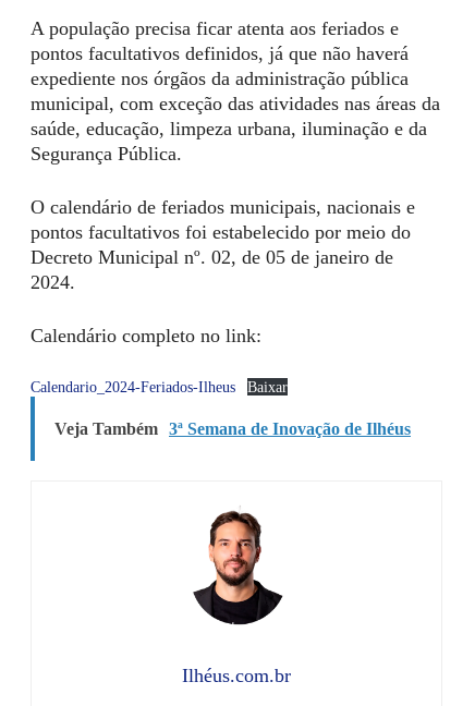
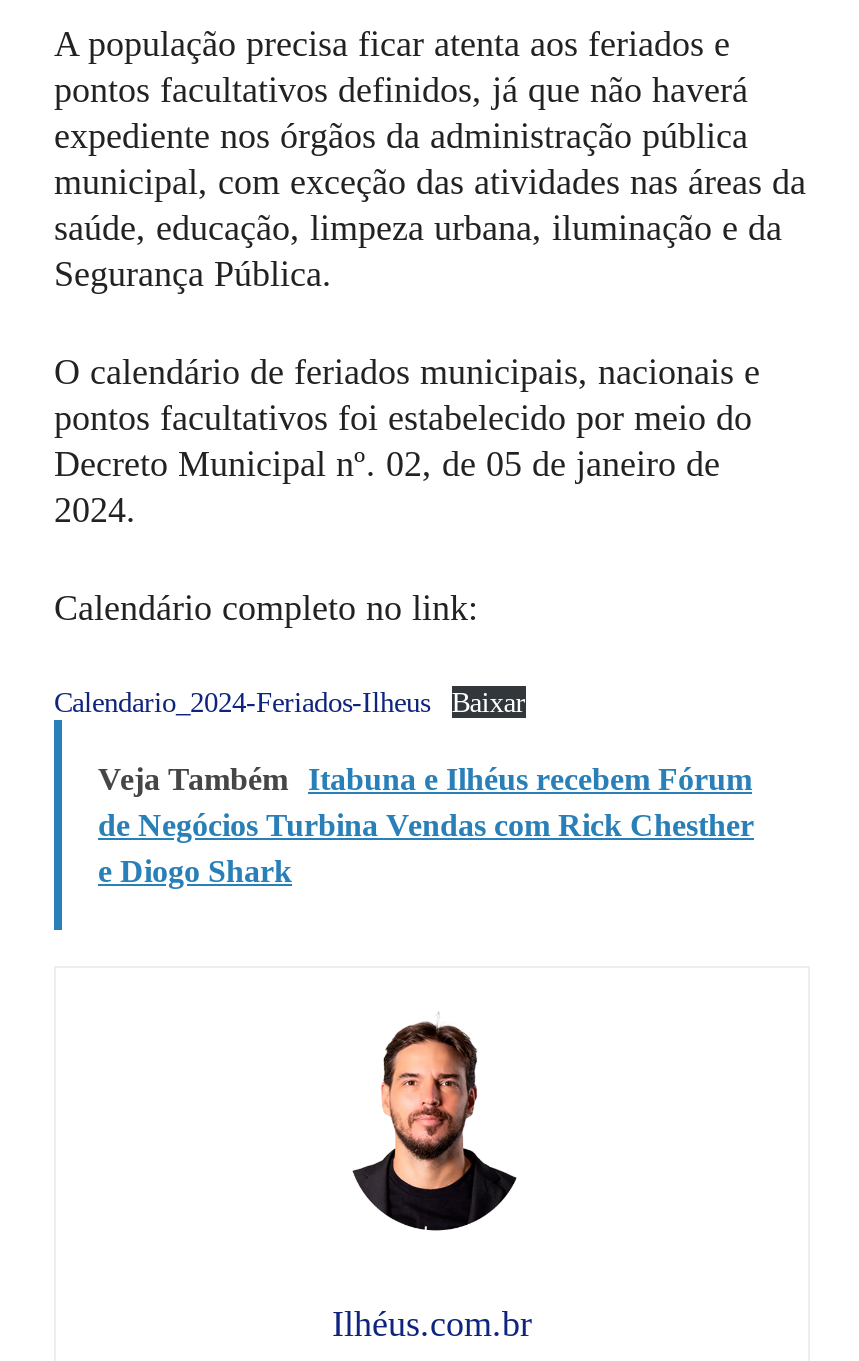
[54,419,411,438] Veja Também 3ª Semana de Inovação de Ilhéus -> [98,762,754,888] Veja Também Itabuna e Ilhéus recebem Fórum | de Negócios Turbina Vendas com Rick Chesther | e Diogo Shark

